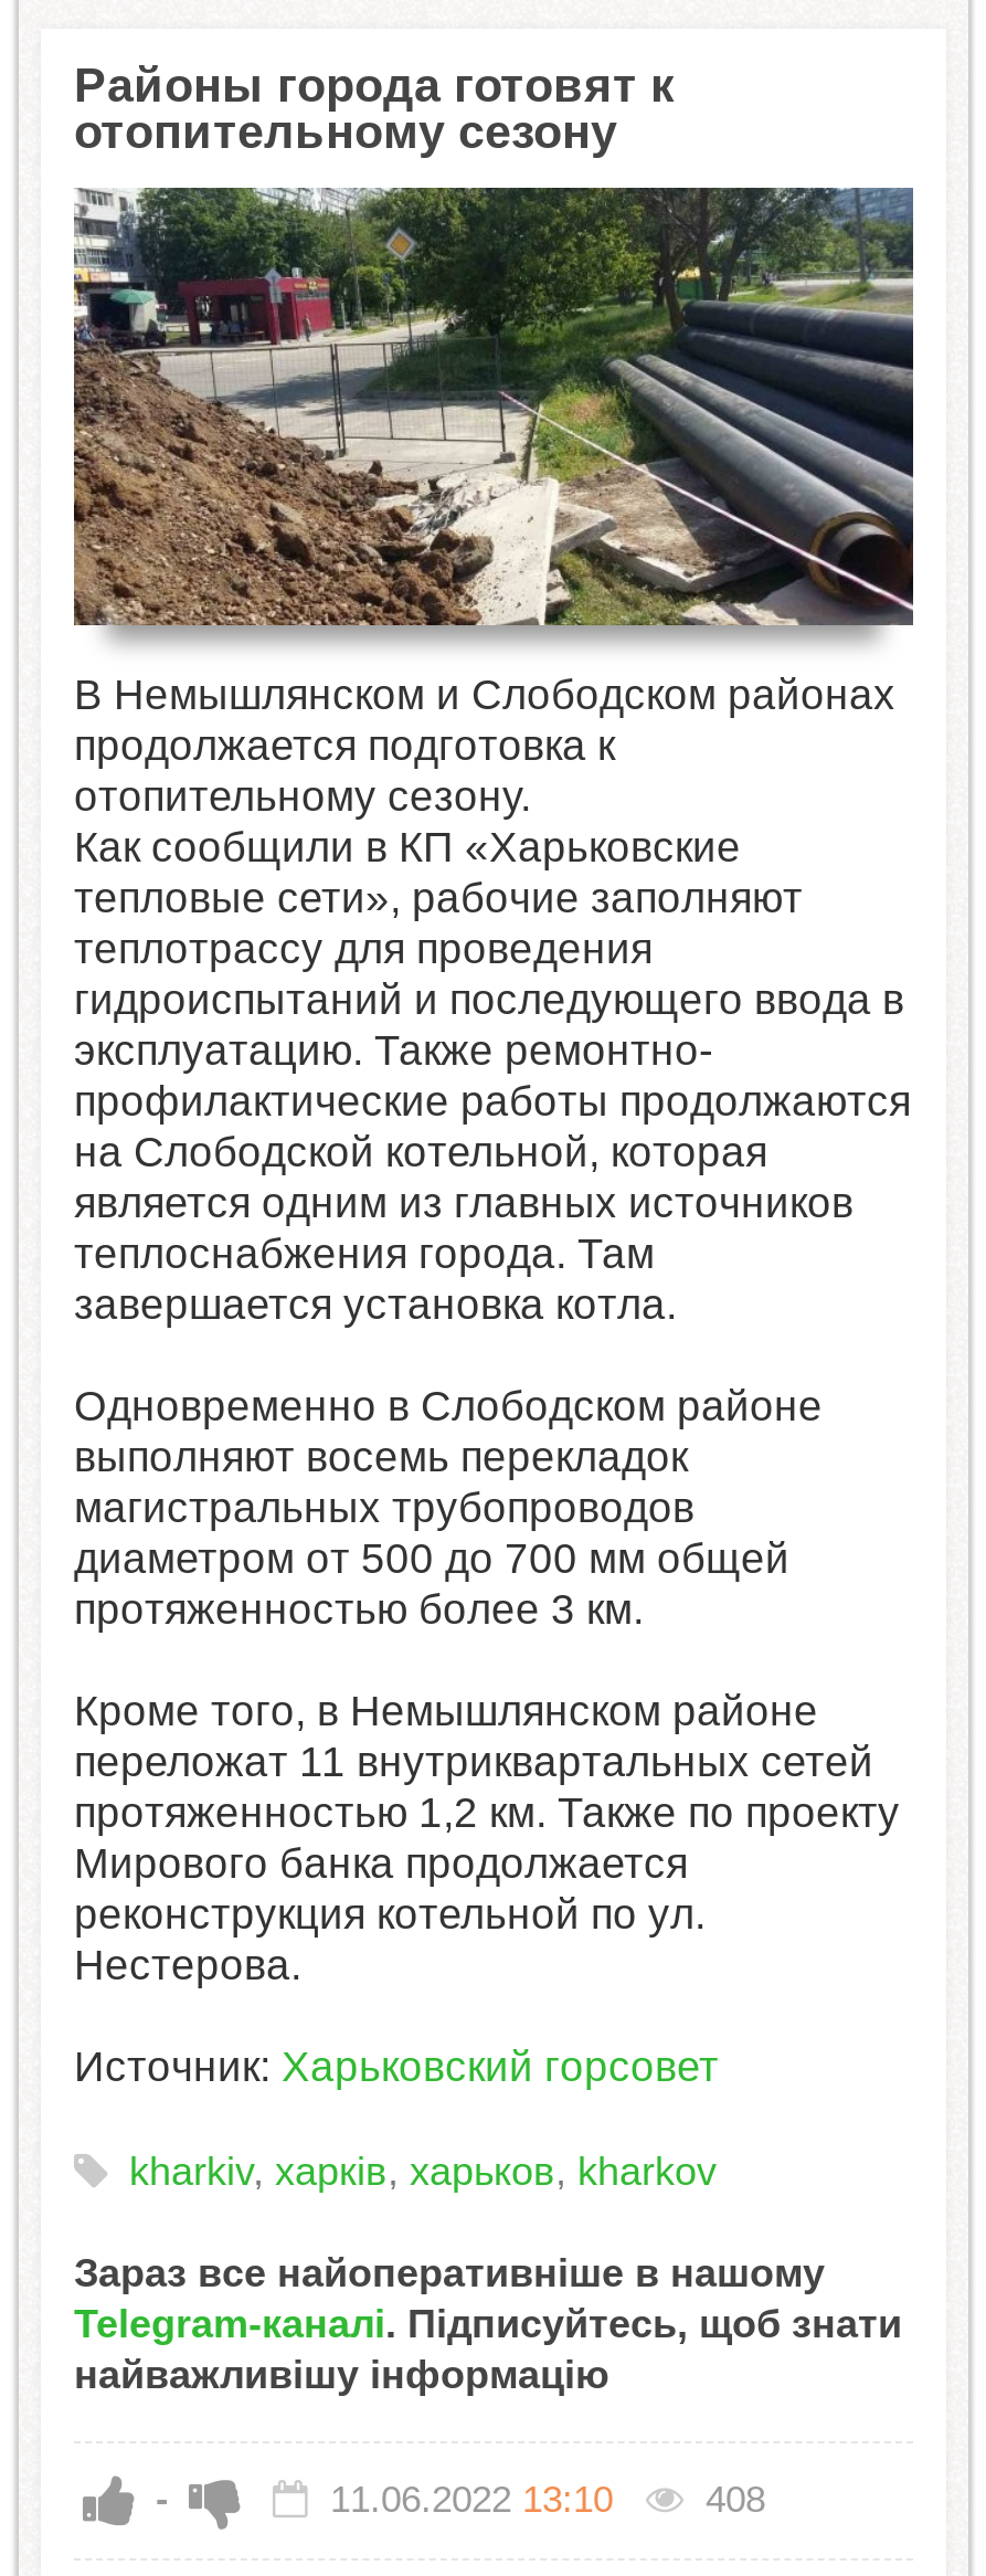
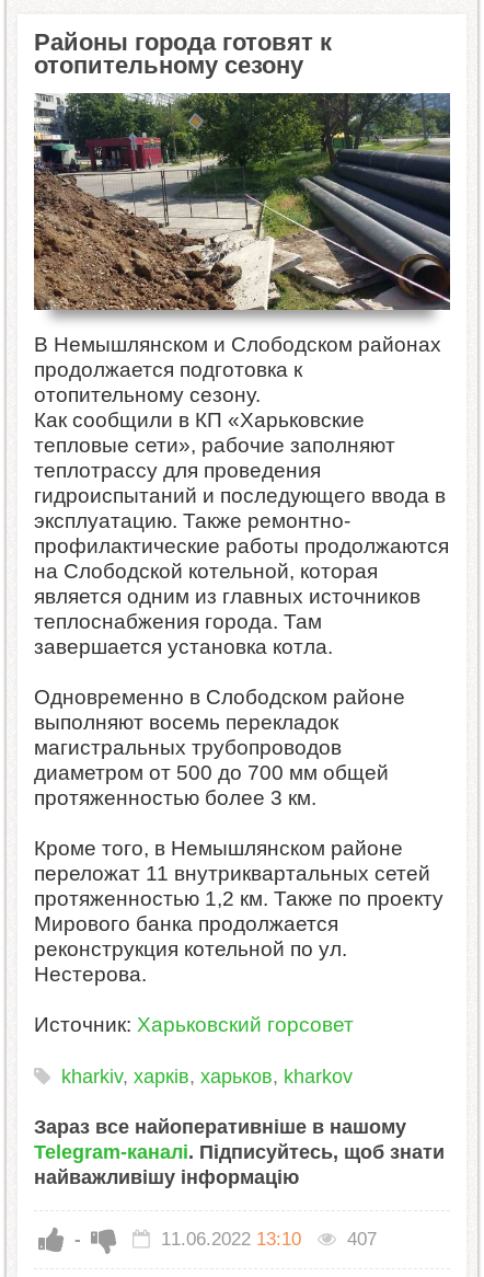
[330,2479,765,2521] 11.06.2022 13:10 408 -> [161,1229,377,1250] 11.06.2022 13:10 407

